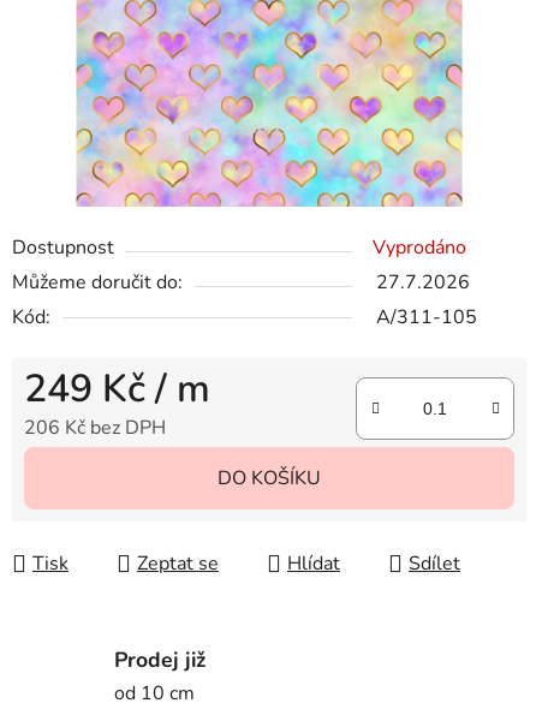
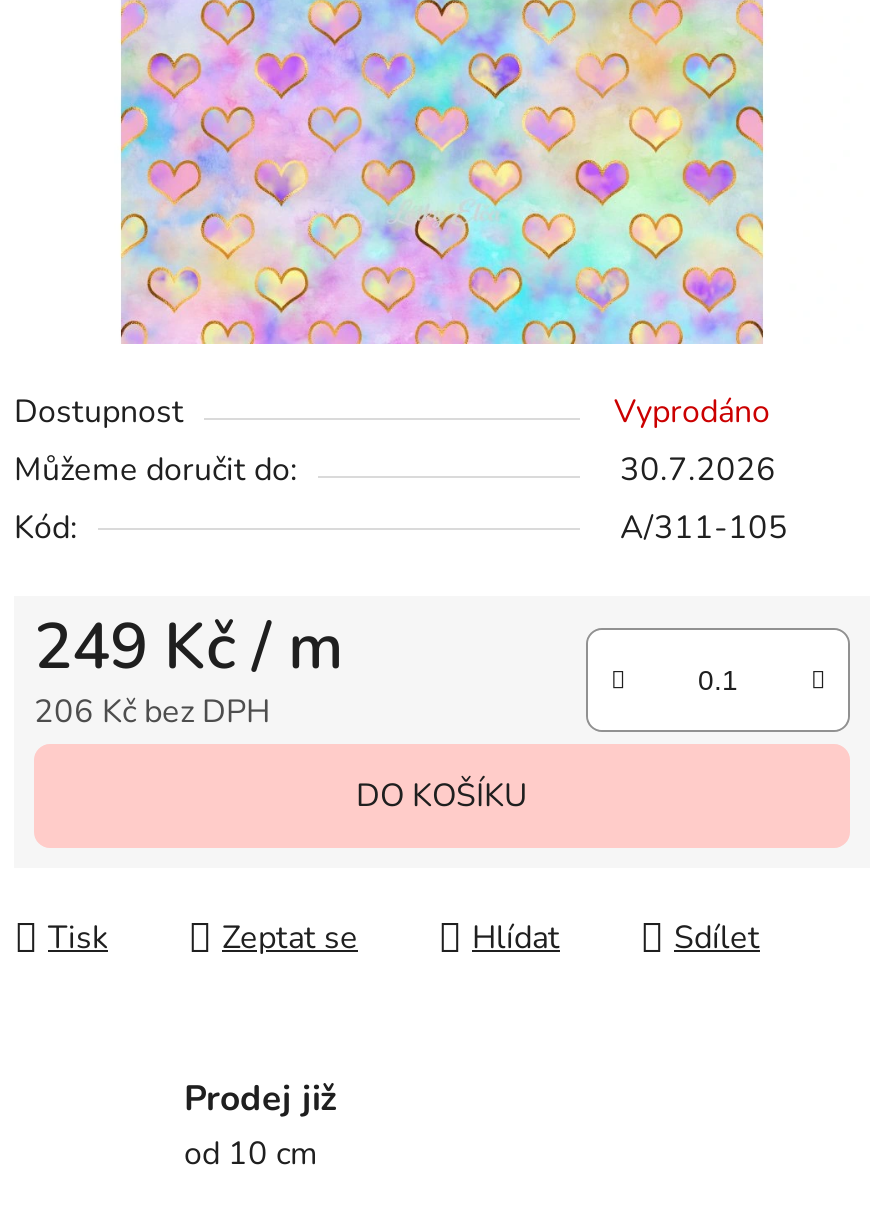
[376,269,470,296] 27.7.2026 -> [620,448,776,492] 30.7.2026

